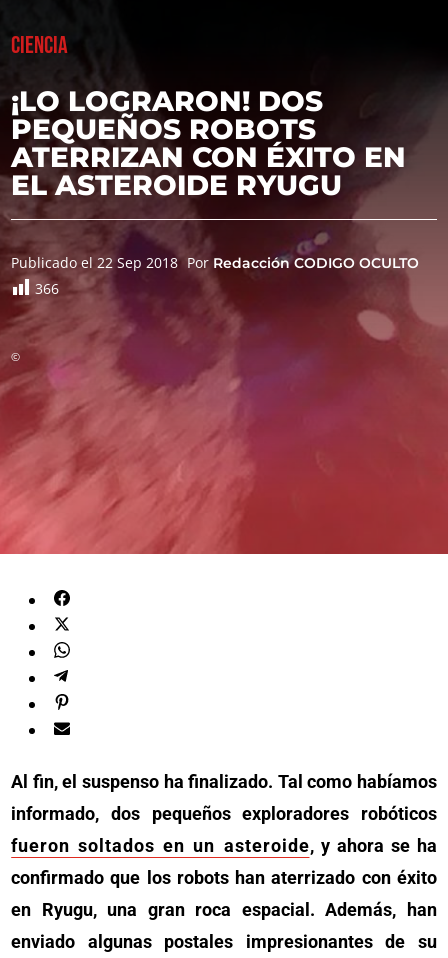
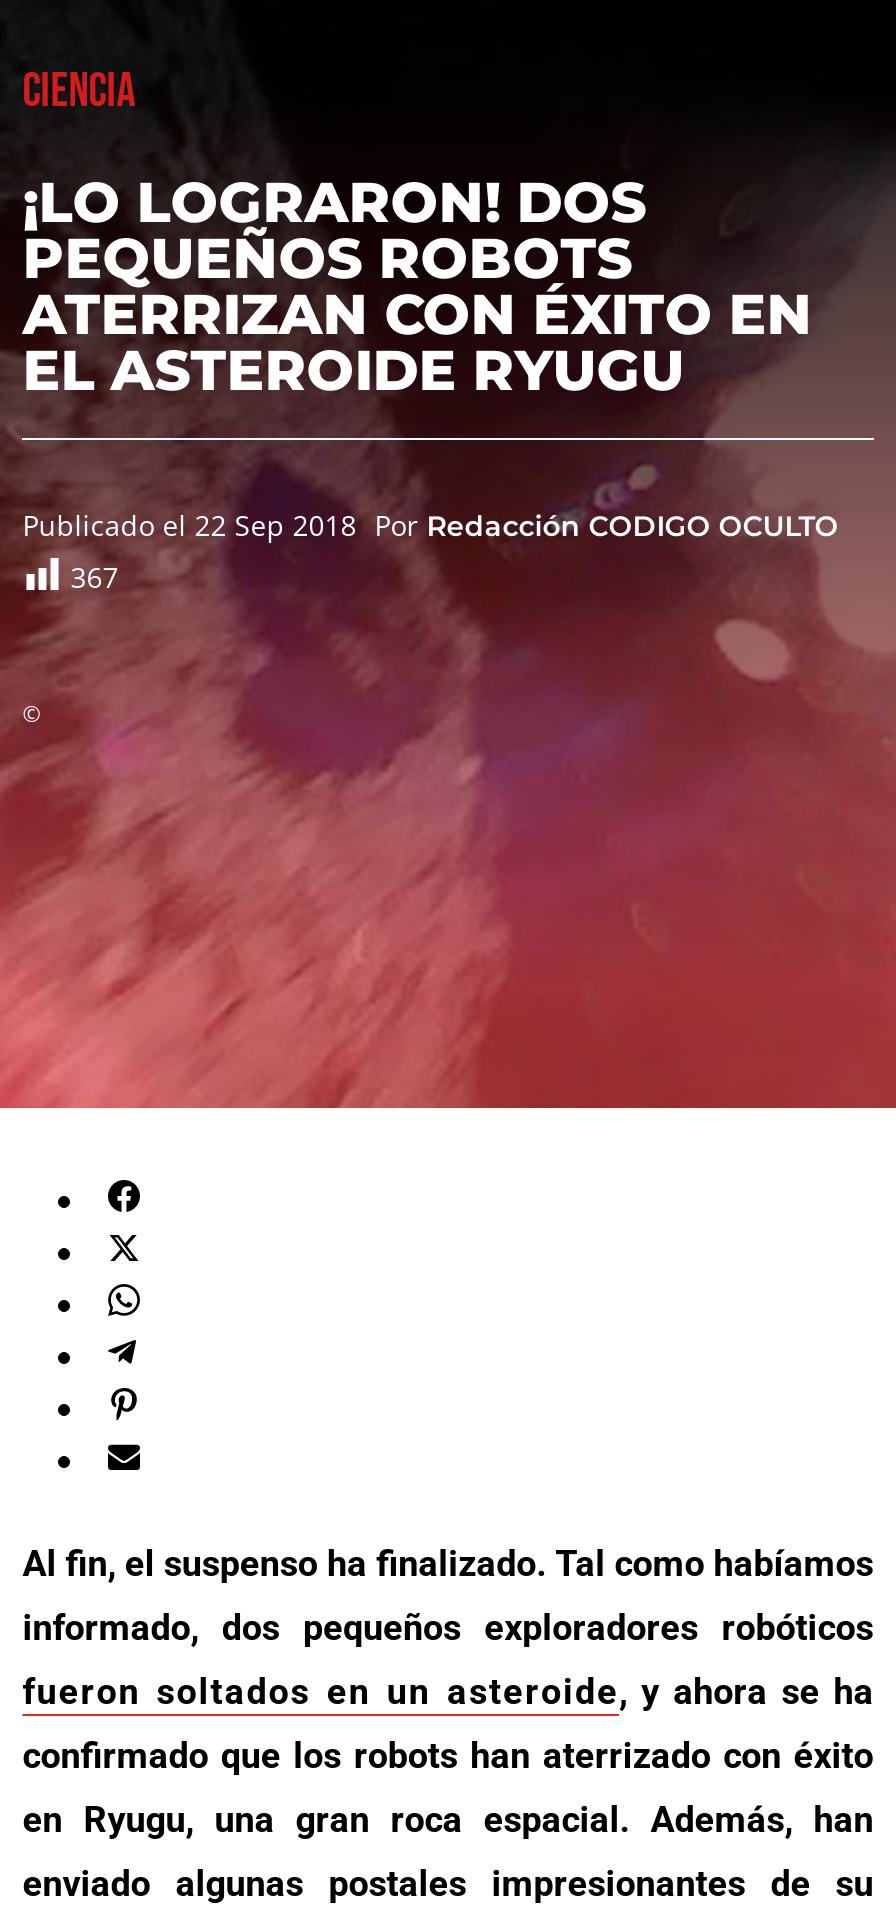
[35,279,59,298] 366 -> [70,558,118,596] 367

